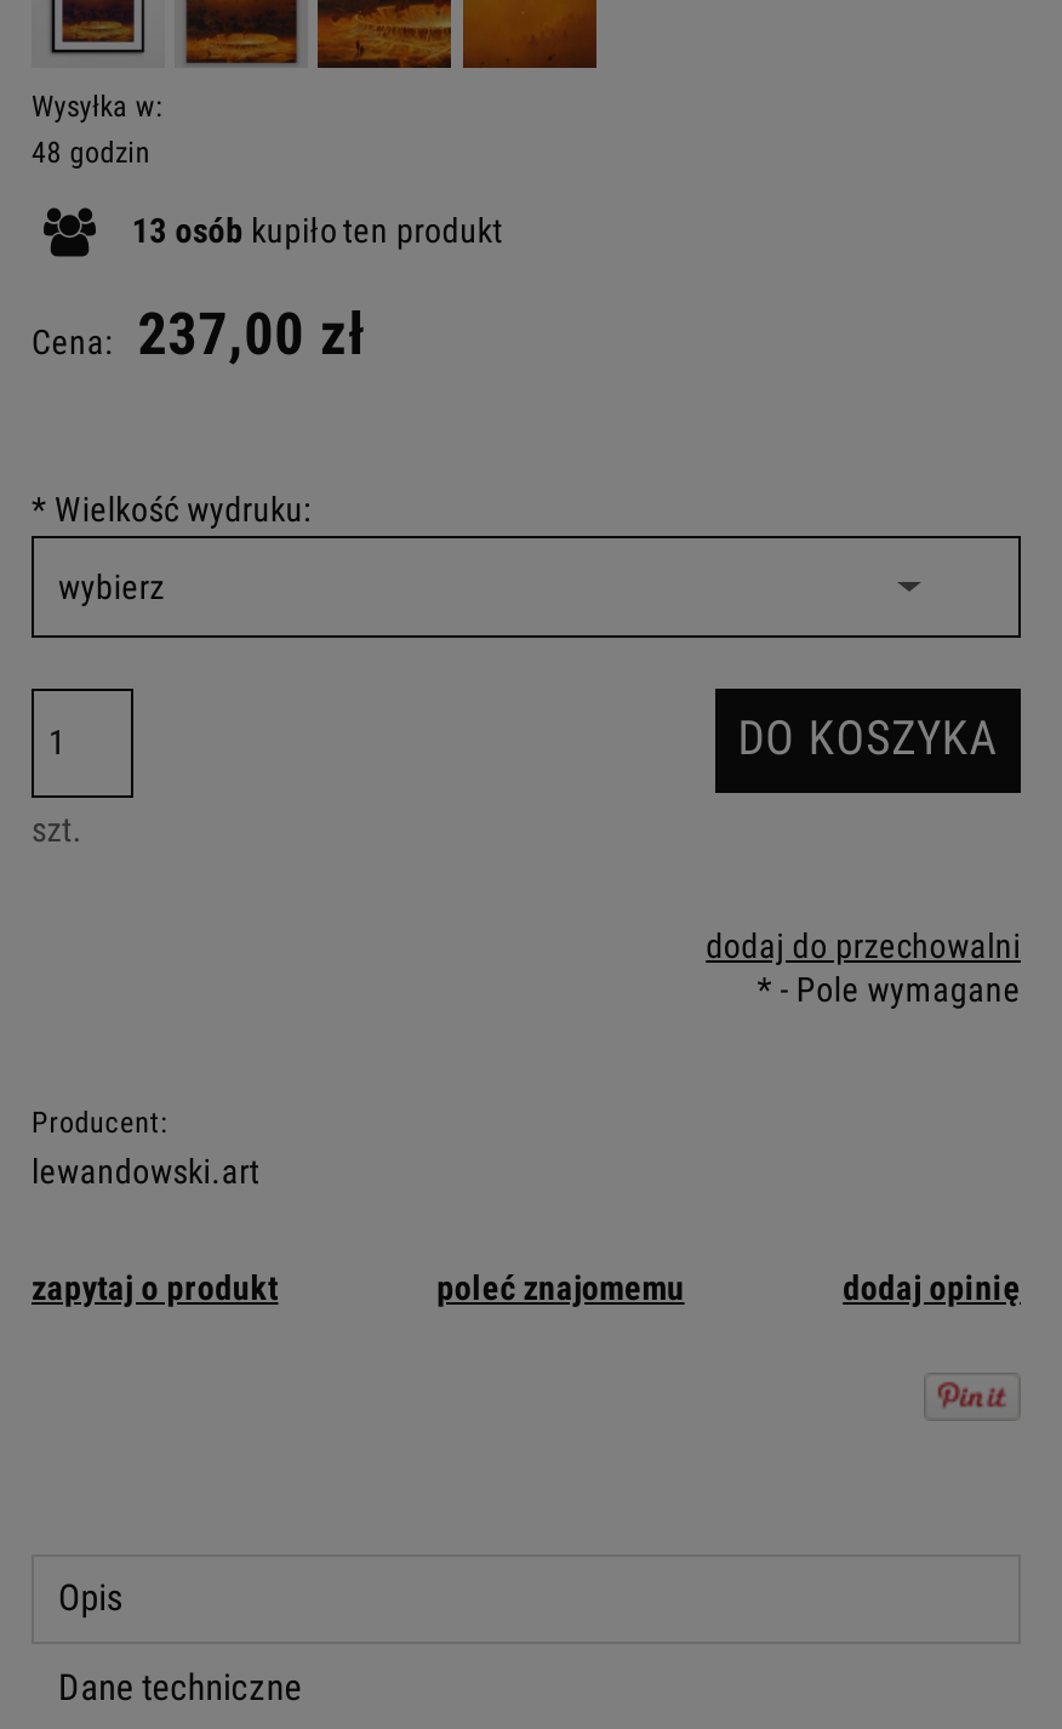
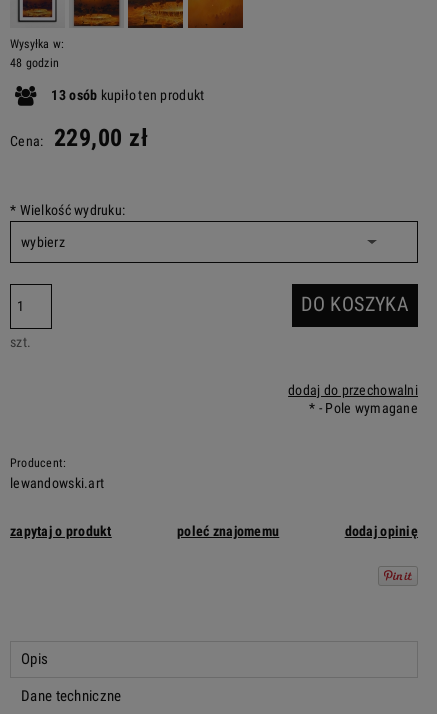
[32,300,366,368] Cena: 237,00 zł -> [10,124,148,152] Cena: 229,00 zł

